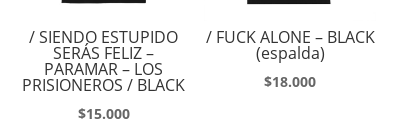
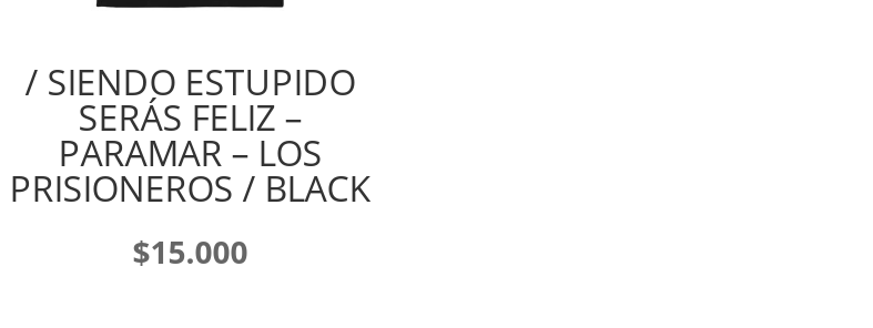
[206,26,375,91] / FUCK ALONE – BLACK | (espalda) | $18.000 -> none

